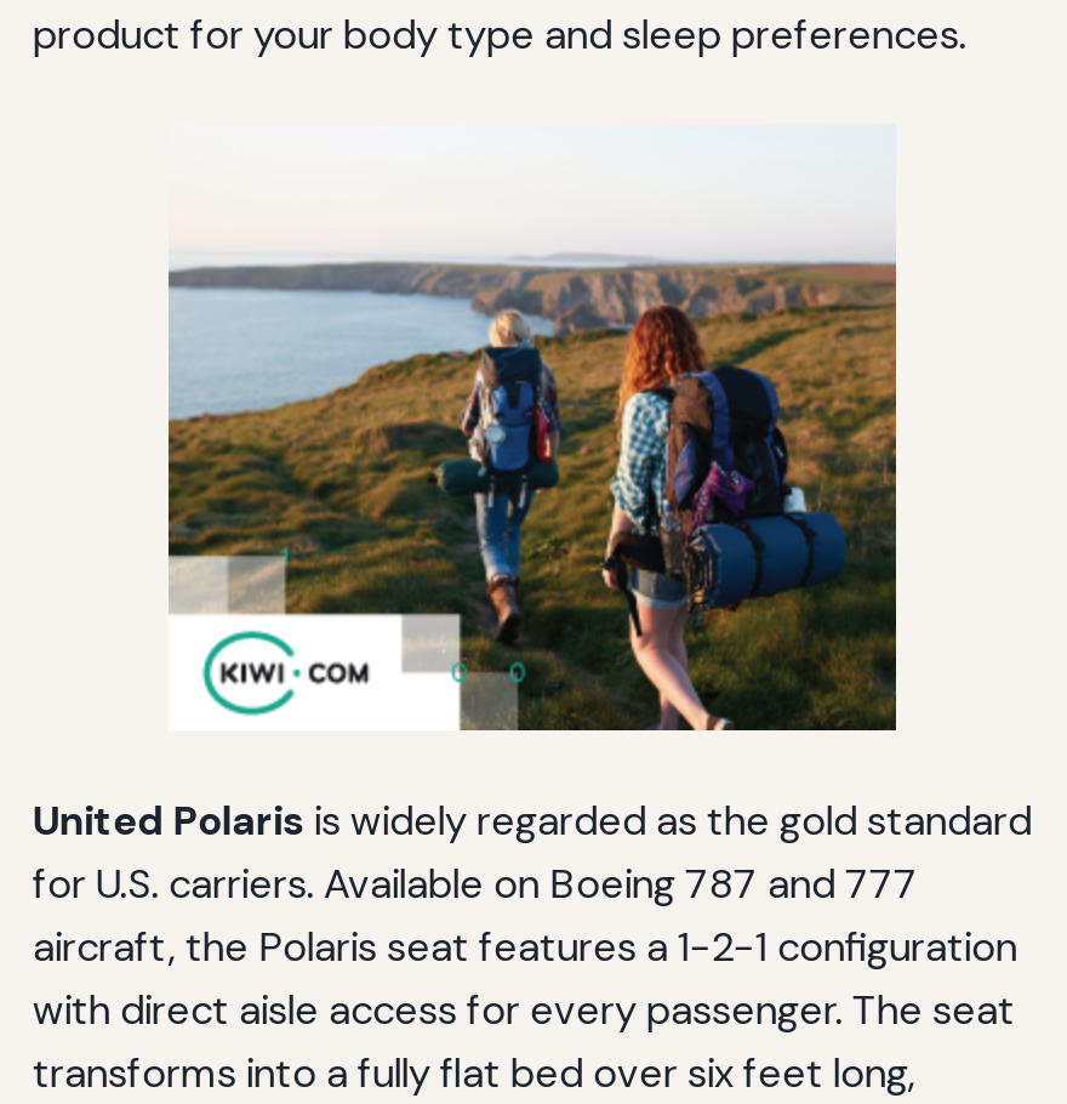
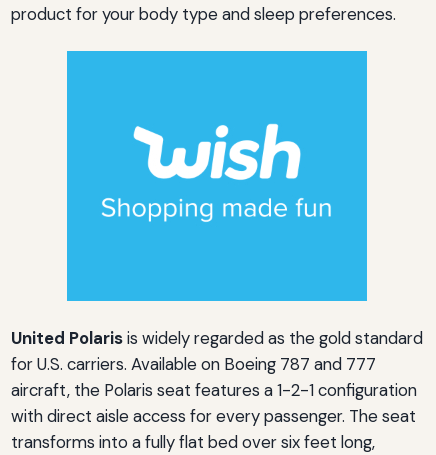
[166,124,898,733] [image] -> [66,50,368,302] [image]

